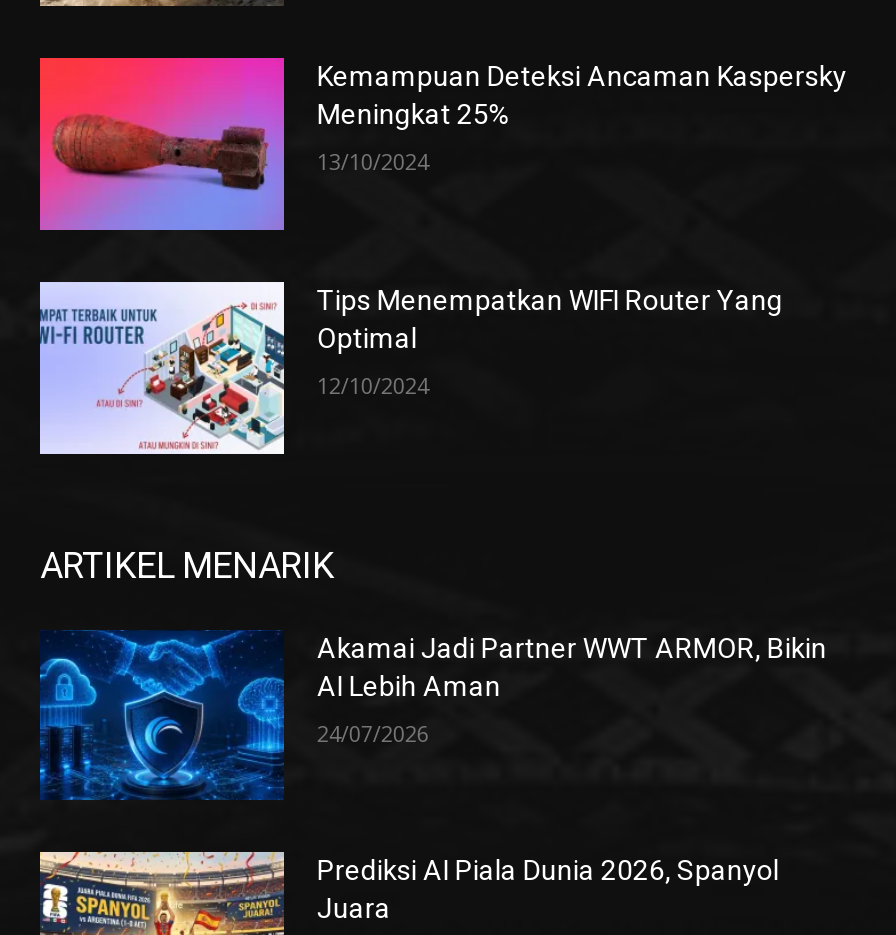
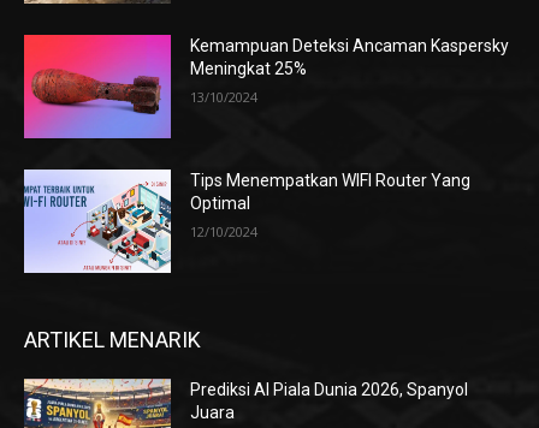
[38,630,827,802] [image] | Akamai Jadi Partner WWT ARMOR, Bikin | AI Lebih Aman | 24/07/2026 -> none

